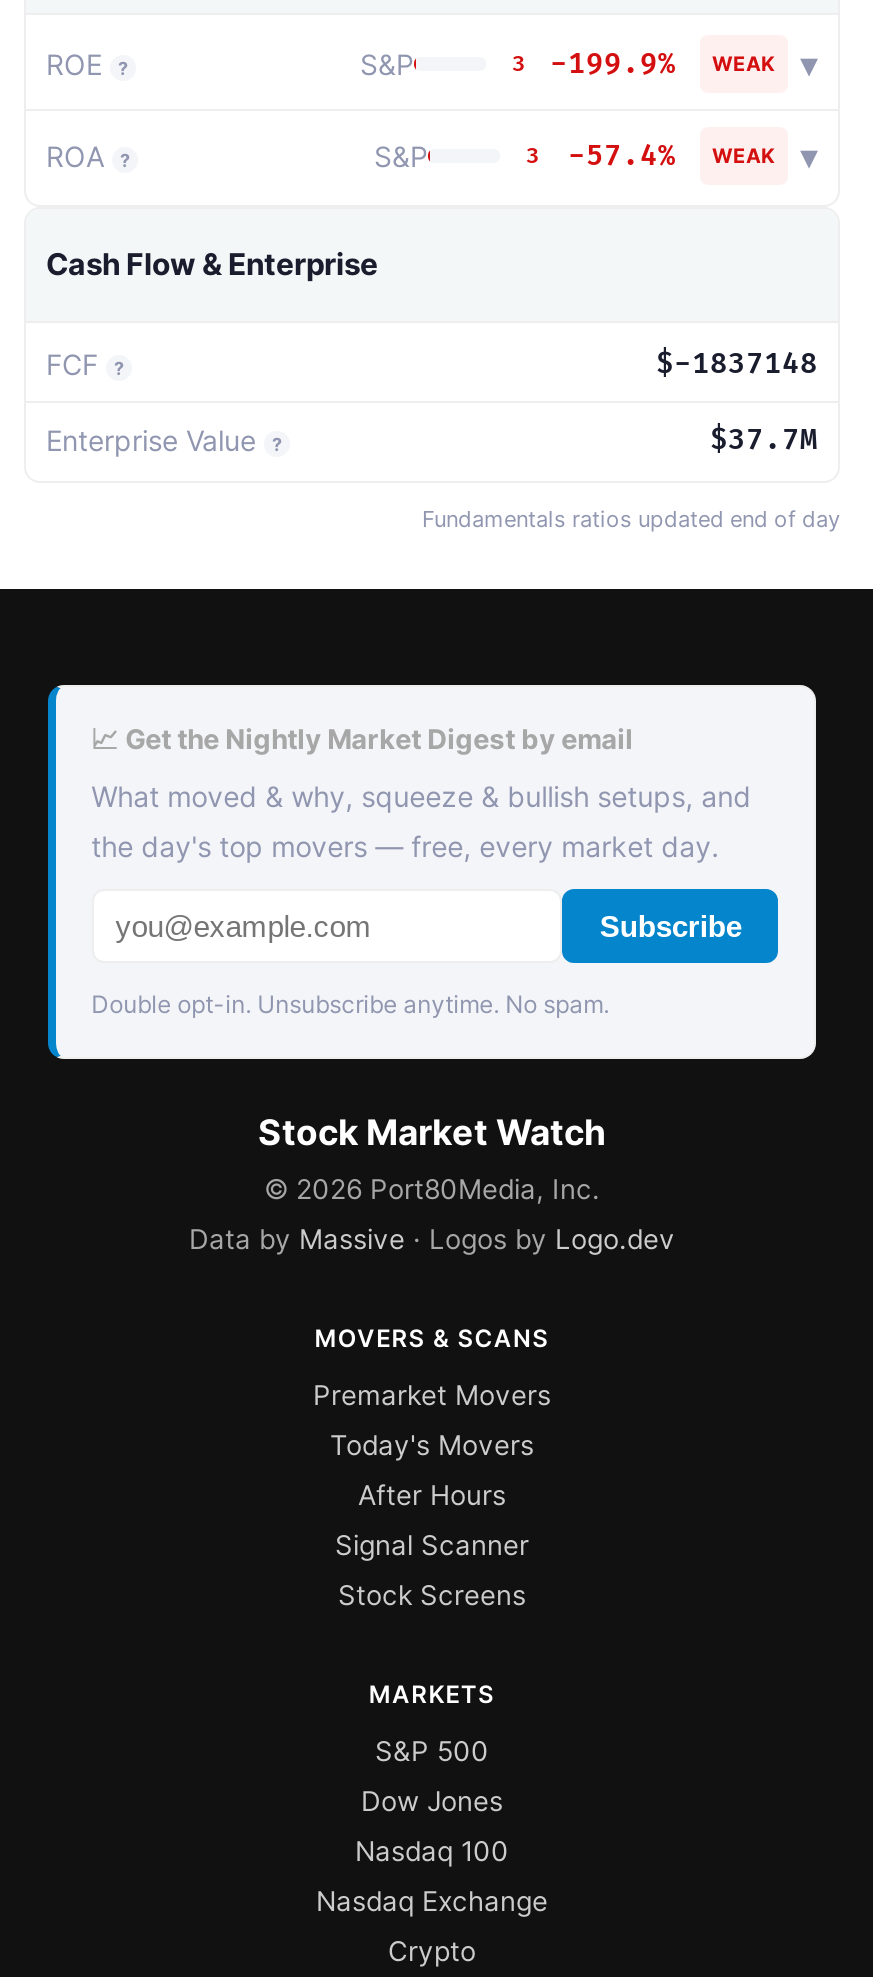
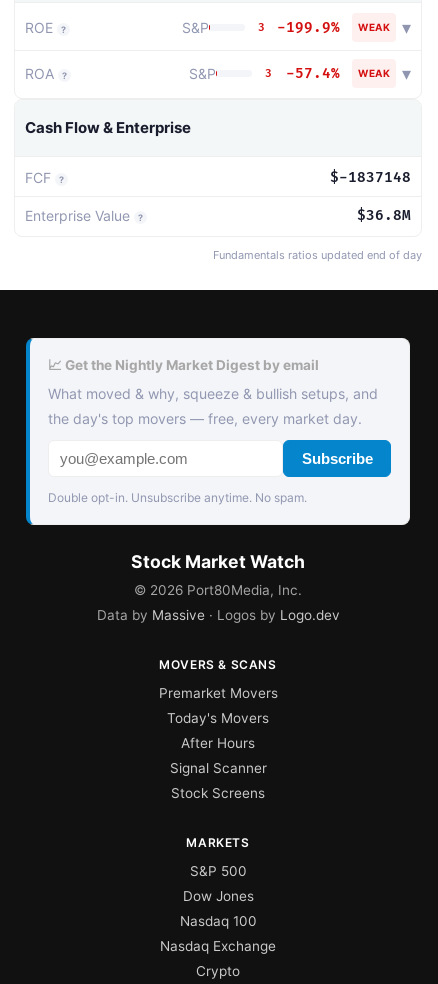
[710,423,818,457] $37.7M -> [357,207,411,224] $36.8M

